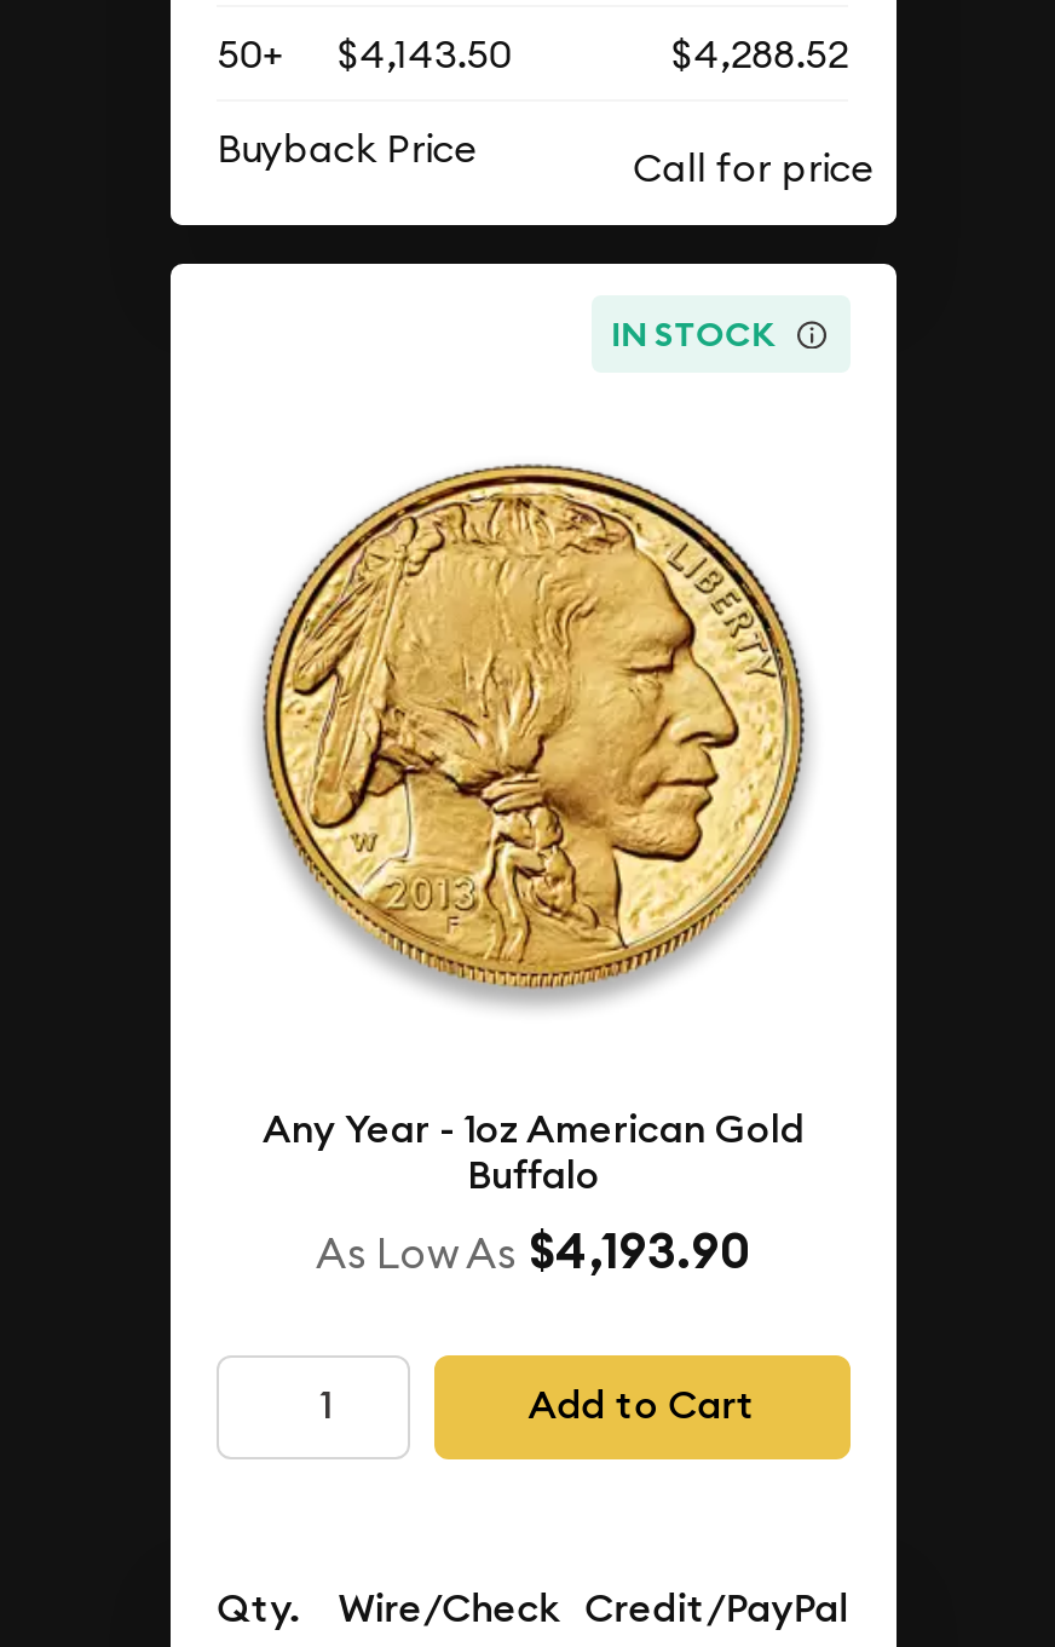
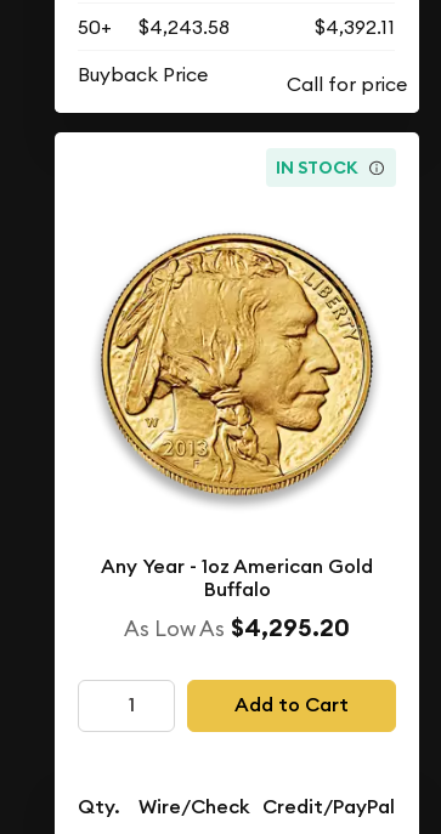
[217,29,512,77] 50+ $4,143.50 -> [78,15,230,39] 50+ $4,243.58
[672,29,849,77] $4,288.52 -> [315,15,395,39] $4,392.11
[316,1219,751,1282] As Low As $4,193.90 -> [124,612,350,643] As Low As $4,295.20

